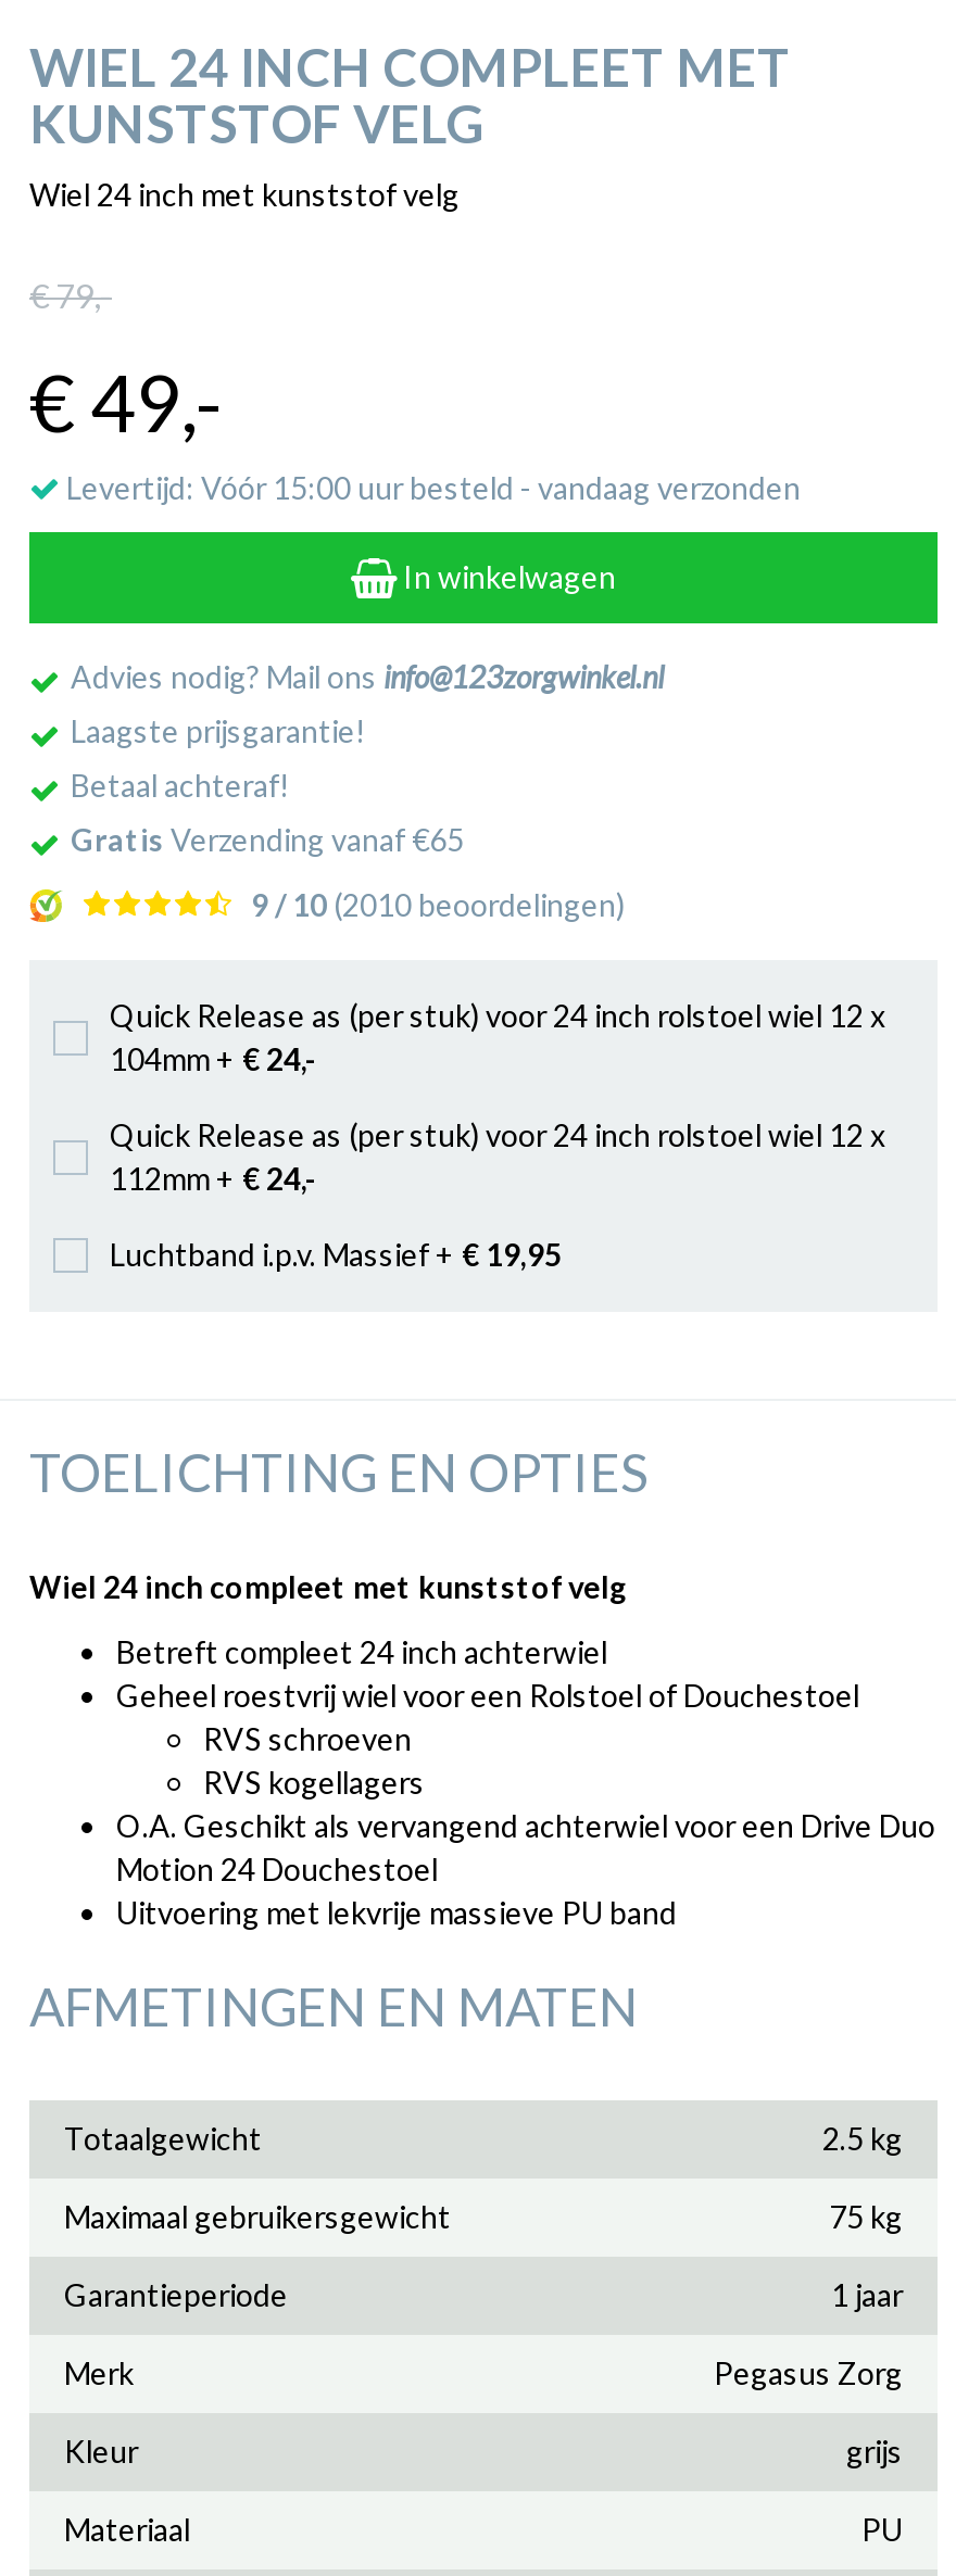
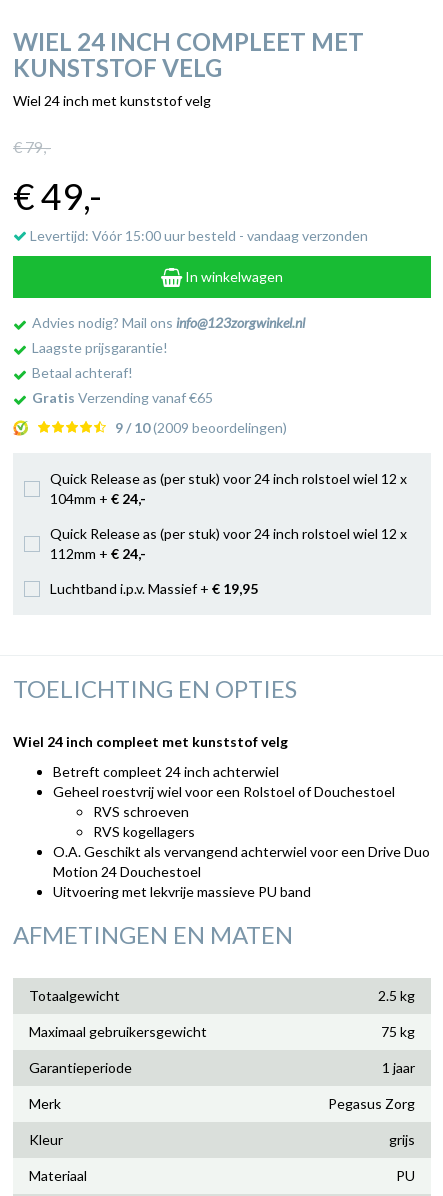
[251,886,625,923] 9 / 10 (2010 beoordelingen) -> [115,419,287,436] 9 / 10 (2009 beoordelingen)

